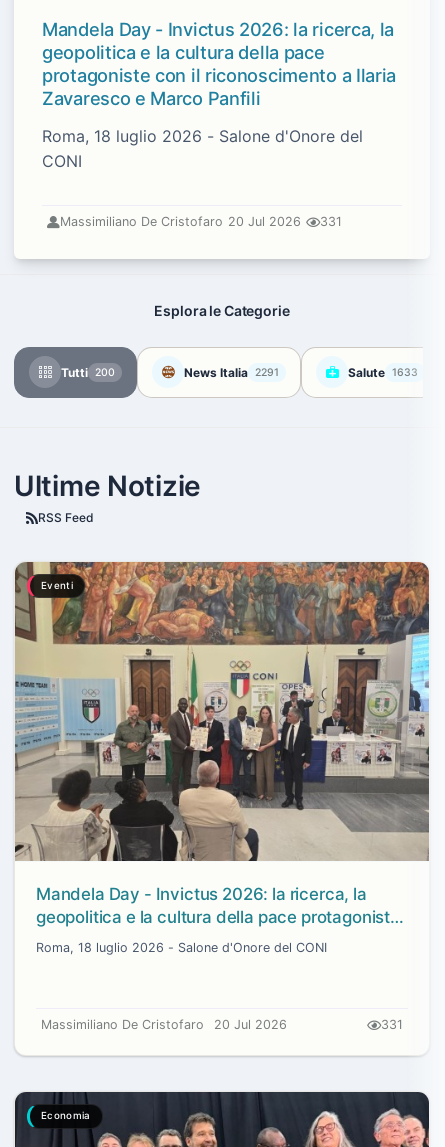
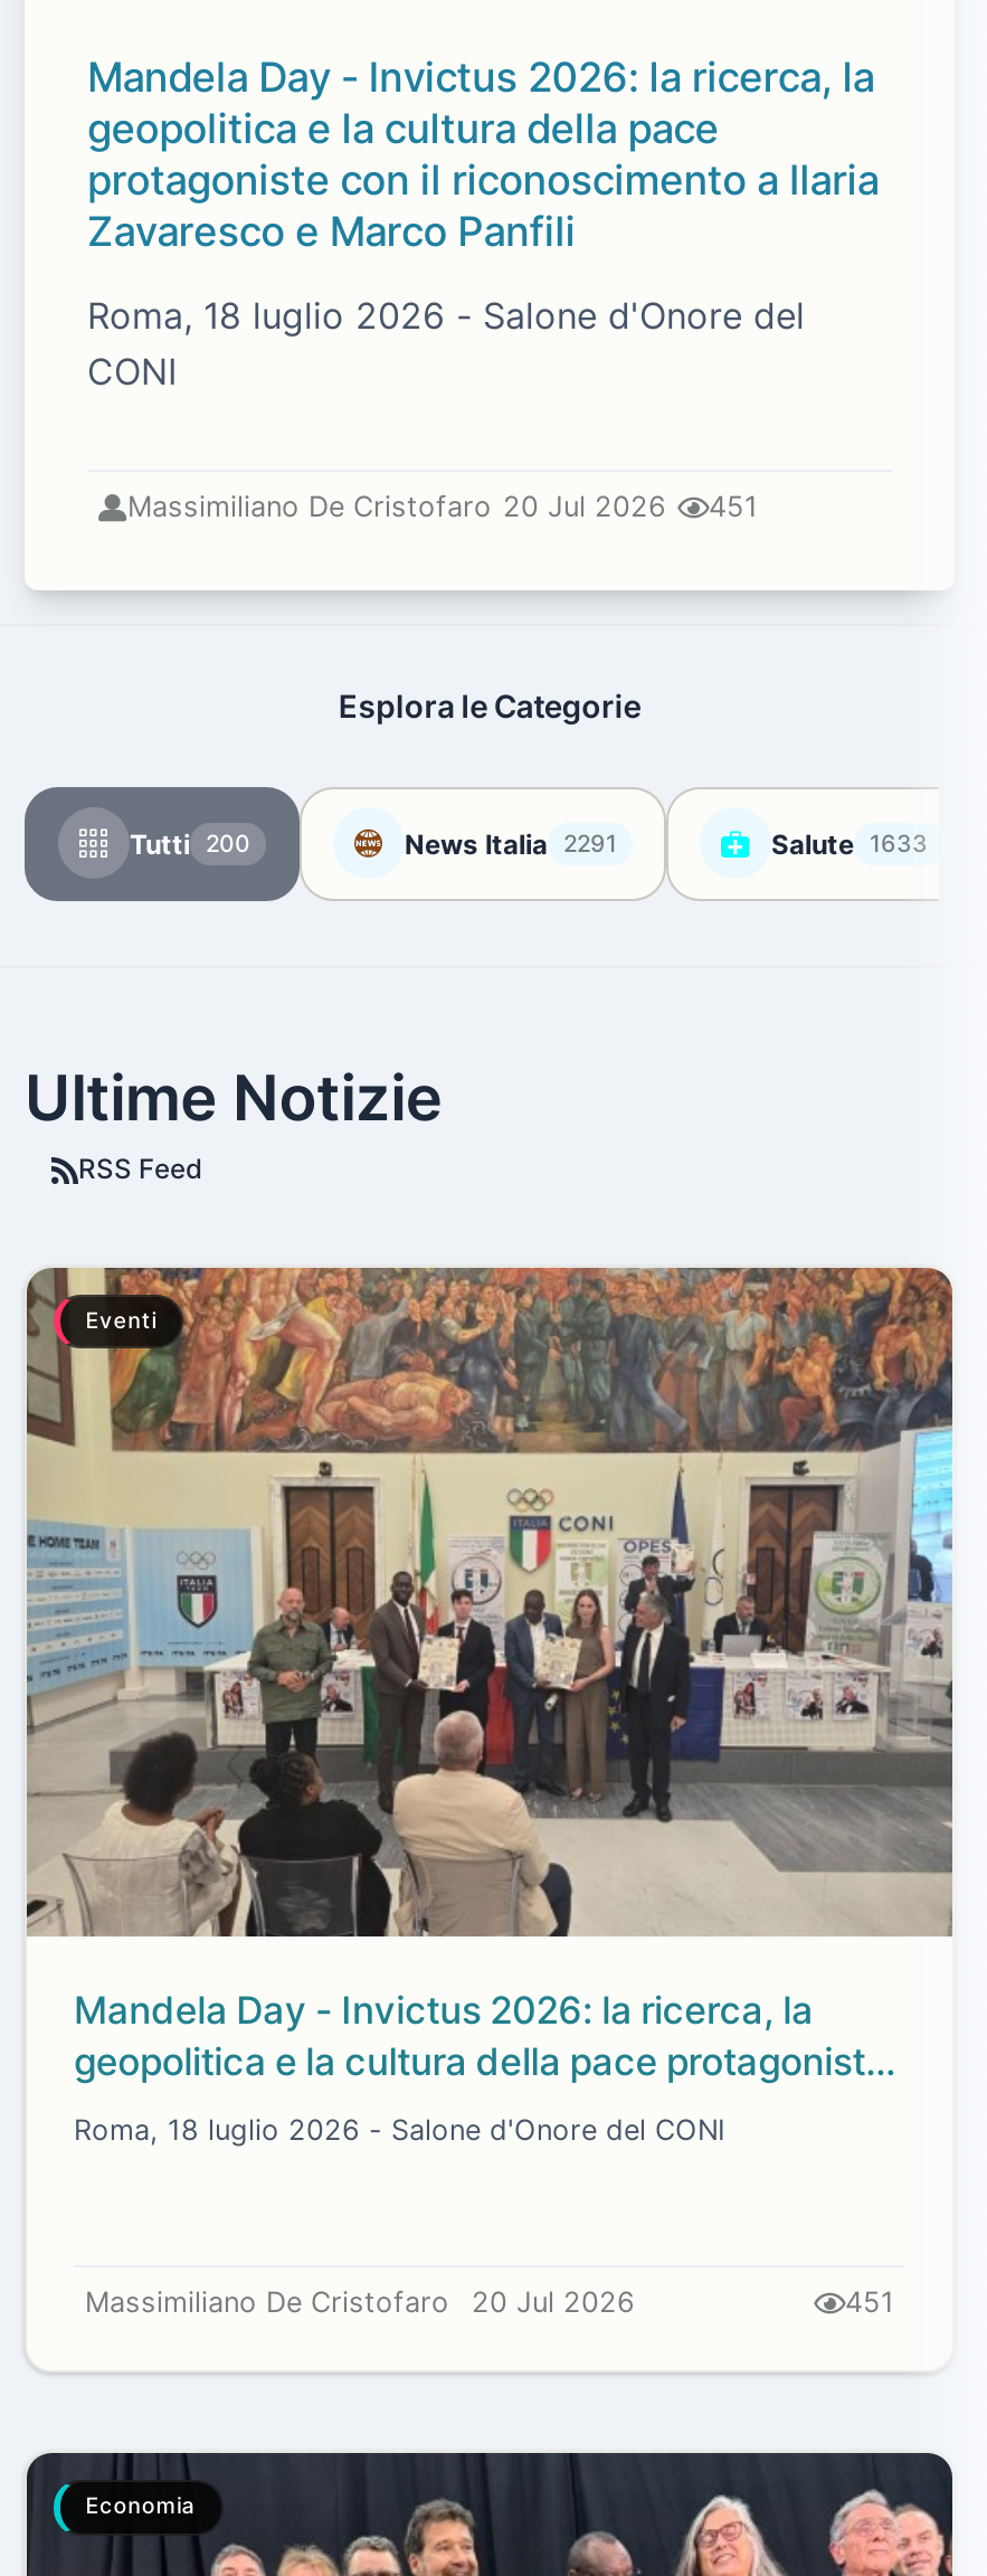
[60,214,342,229] Massimiliano De Cristofaro 20 Jul 2026 331 -> [127,490,758,523] Massimiliano De Cristofaro 20 Jul 2026 451
[381,1017,403,1032] 331 -> [845,2286,894,2320] 451

